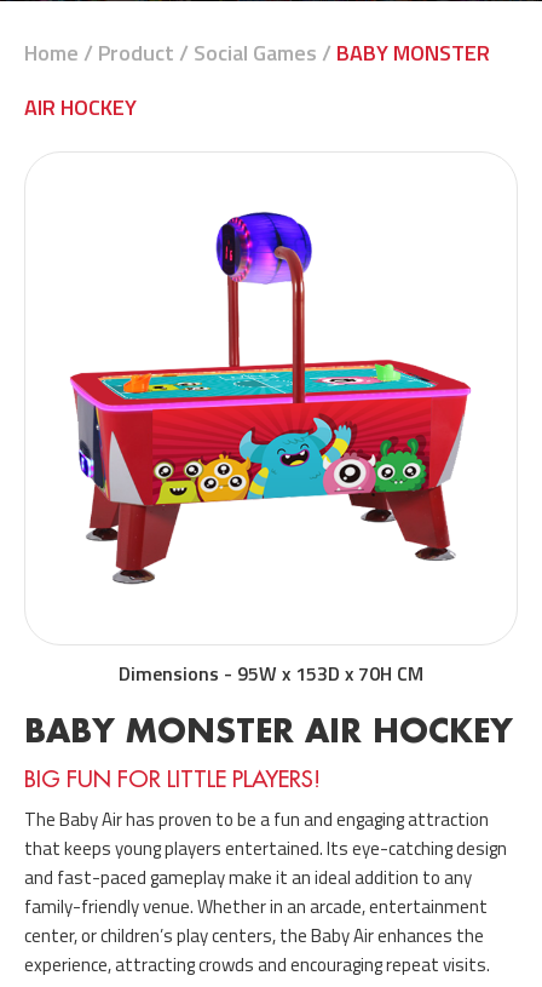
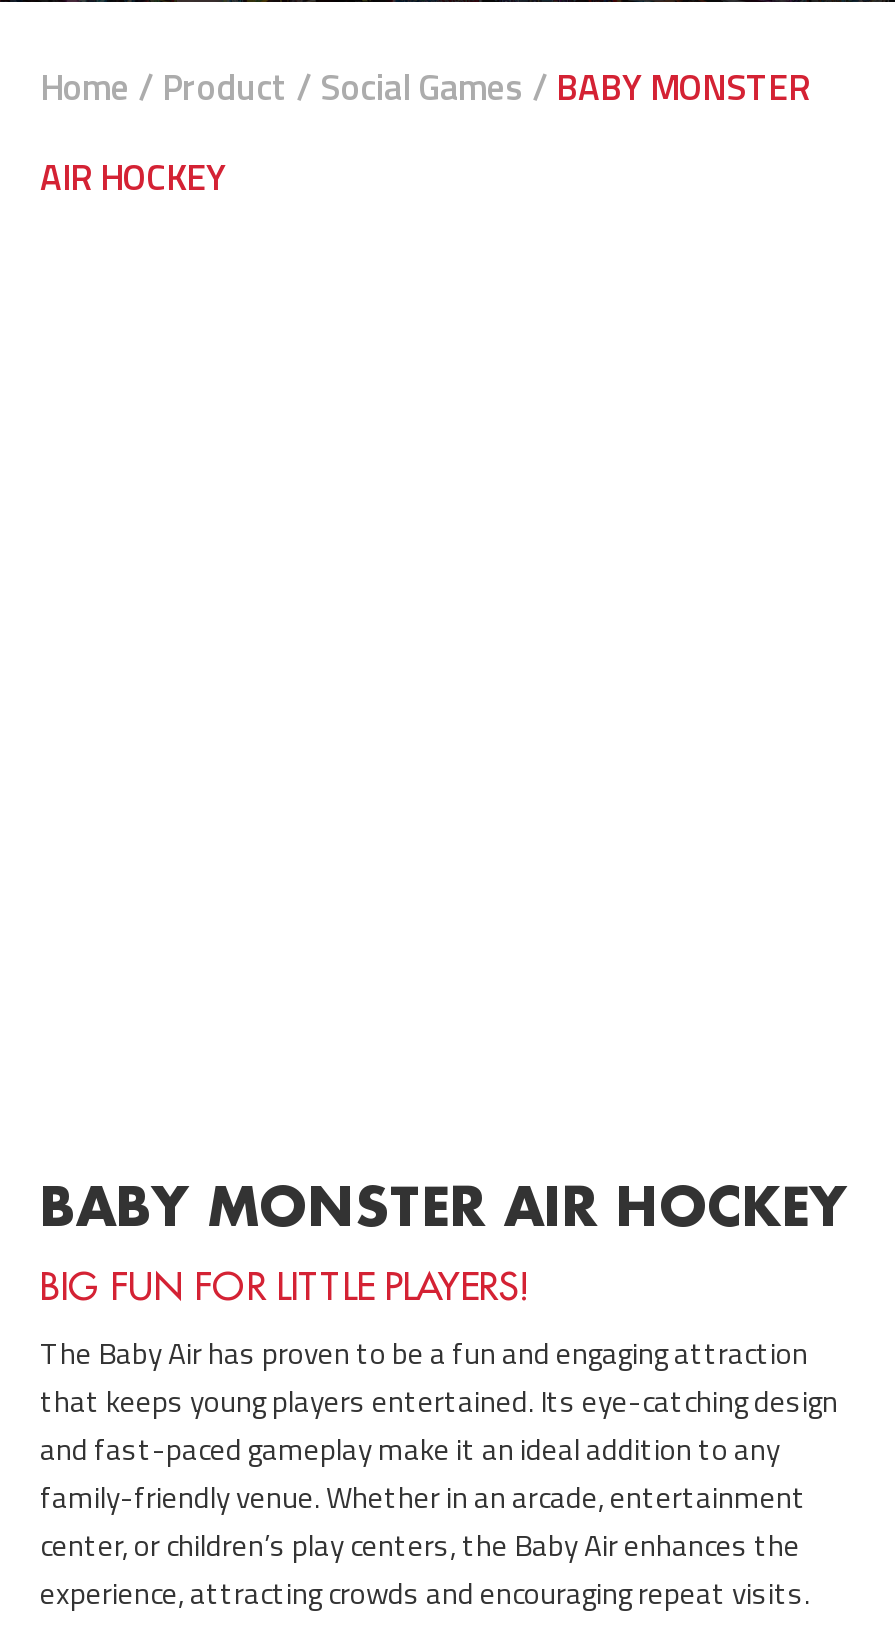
[69,211,472,585] [image] -> none
[119,659,423,688] Dimensions - 95W x 153D x 70H CM -> none

